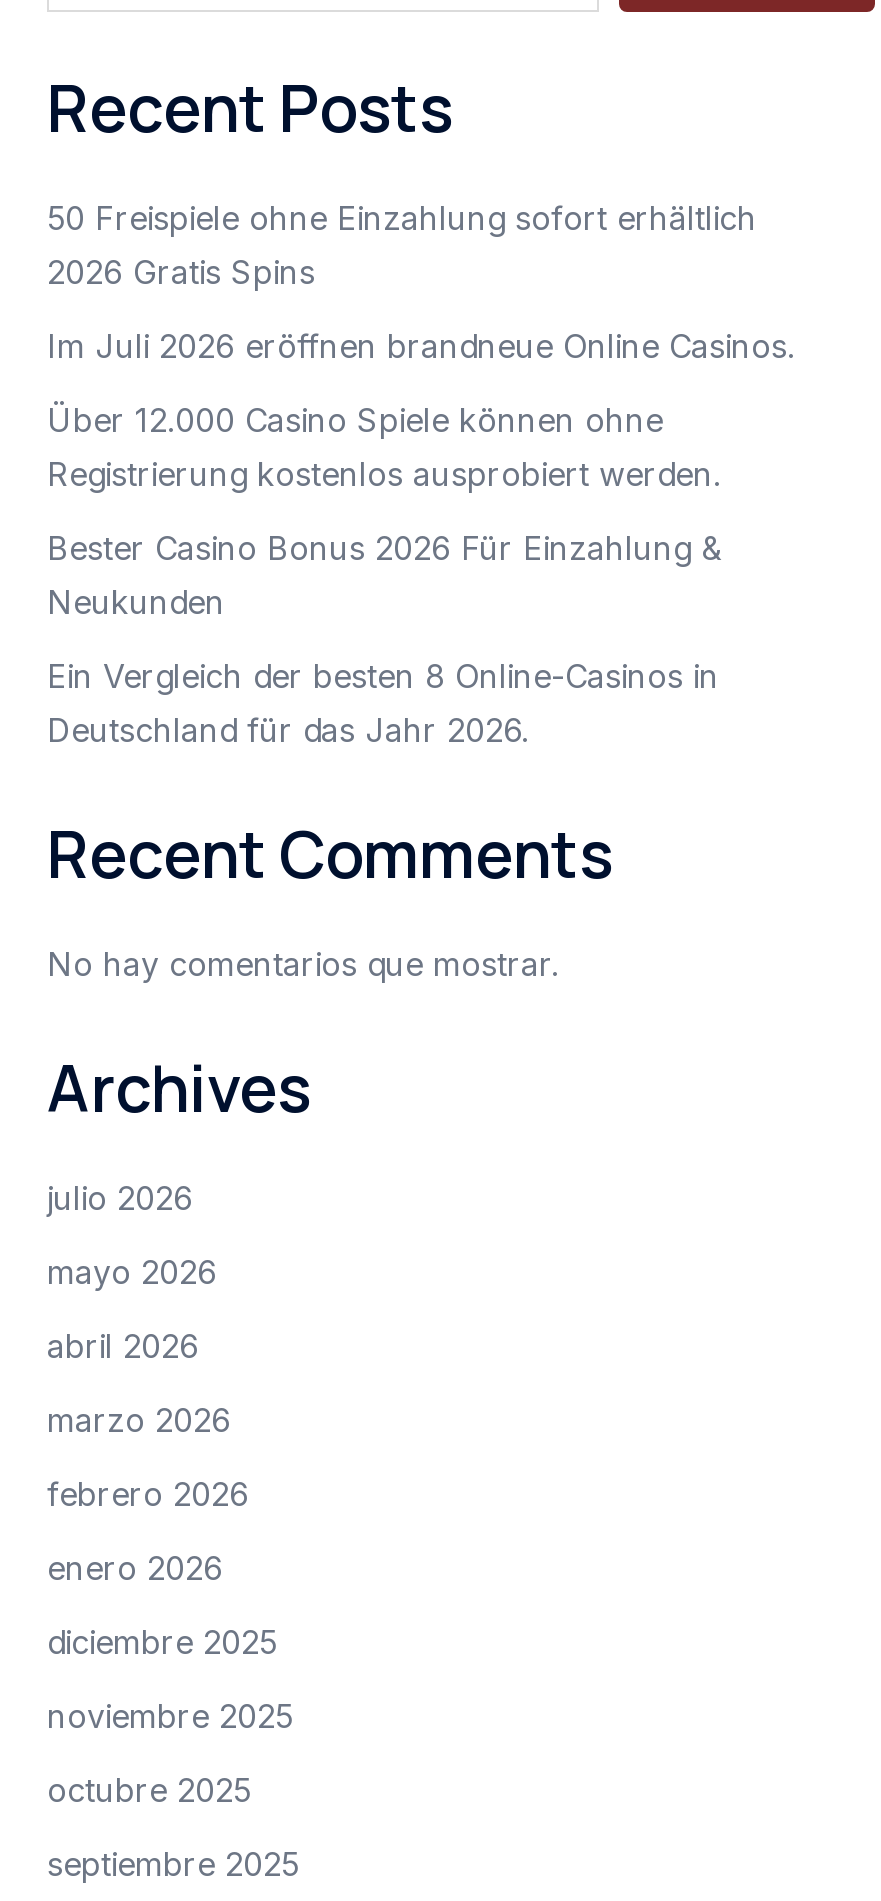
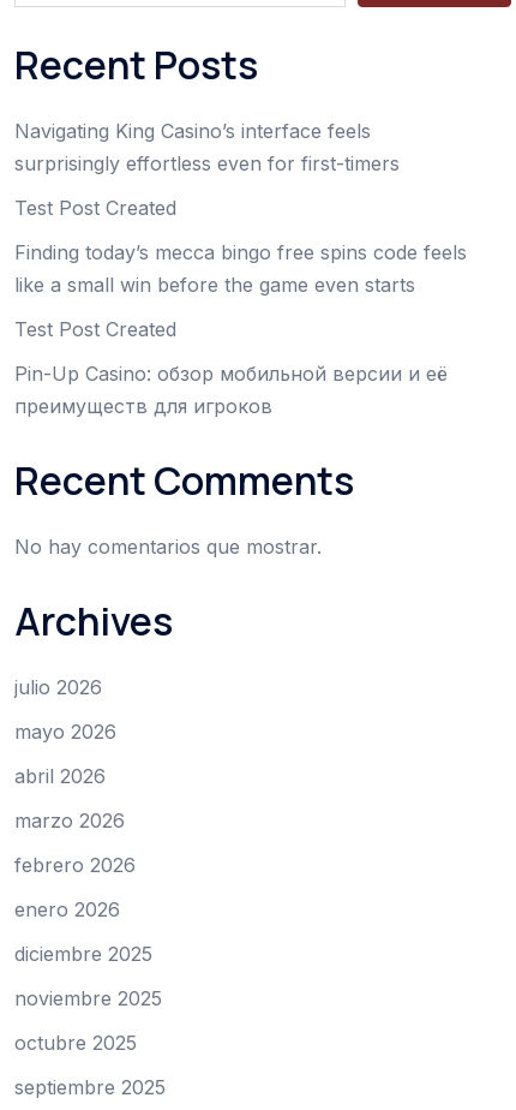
[47,198,757,292] 50 Freispiele ohne Einzahlung sofort erhältlich | 2026 Gratis Spins -> [14,119,400,175] Navigating King Casino’s interface feels | surprisingly effortless even for first-timers
[47,326,795,366] Im Juli 2026 eröffnen brandneue Online Casinos. -> [14,196,176,220] Test Post Created
[47,400,721,494] Über 12.000 Casino Spiele können ohne | Registrierung kostenlos ausprobiert werden. -> [14,240,467,297] Finding today’s mecca bingo free spins code feels | like a small win before the game even starts
[47,528,721,622] Bester Casino Bonus 2026 Für Einzahlung & | Neukunden -> [14,317,176,341] Test Post Created
[47,656,719,750] Ein Vergleich der besten 8 Online-Casinos in | Deutschland für das Jahr 2026. -> [14,362,448,418] Pin-Up Casino: обзор мобильной версии и её | преимуществ для игроков

